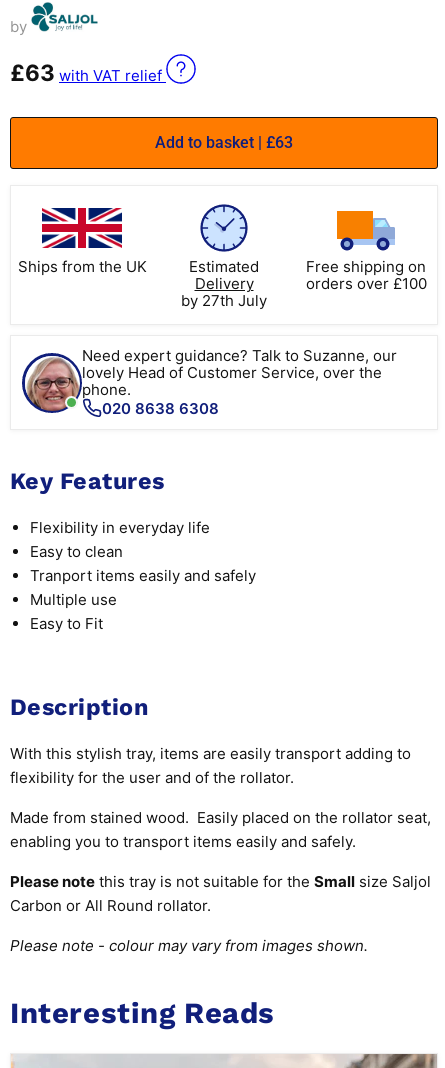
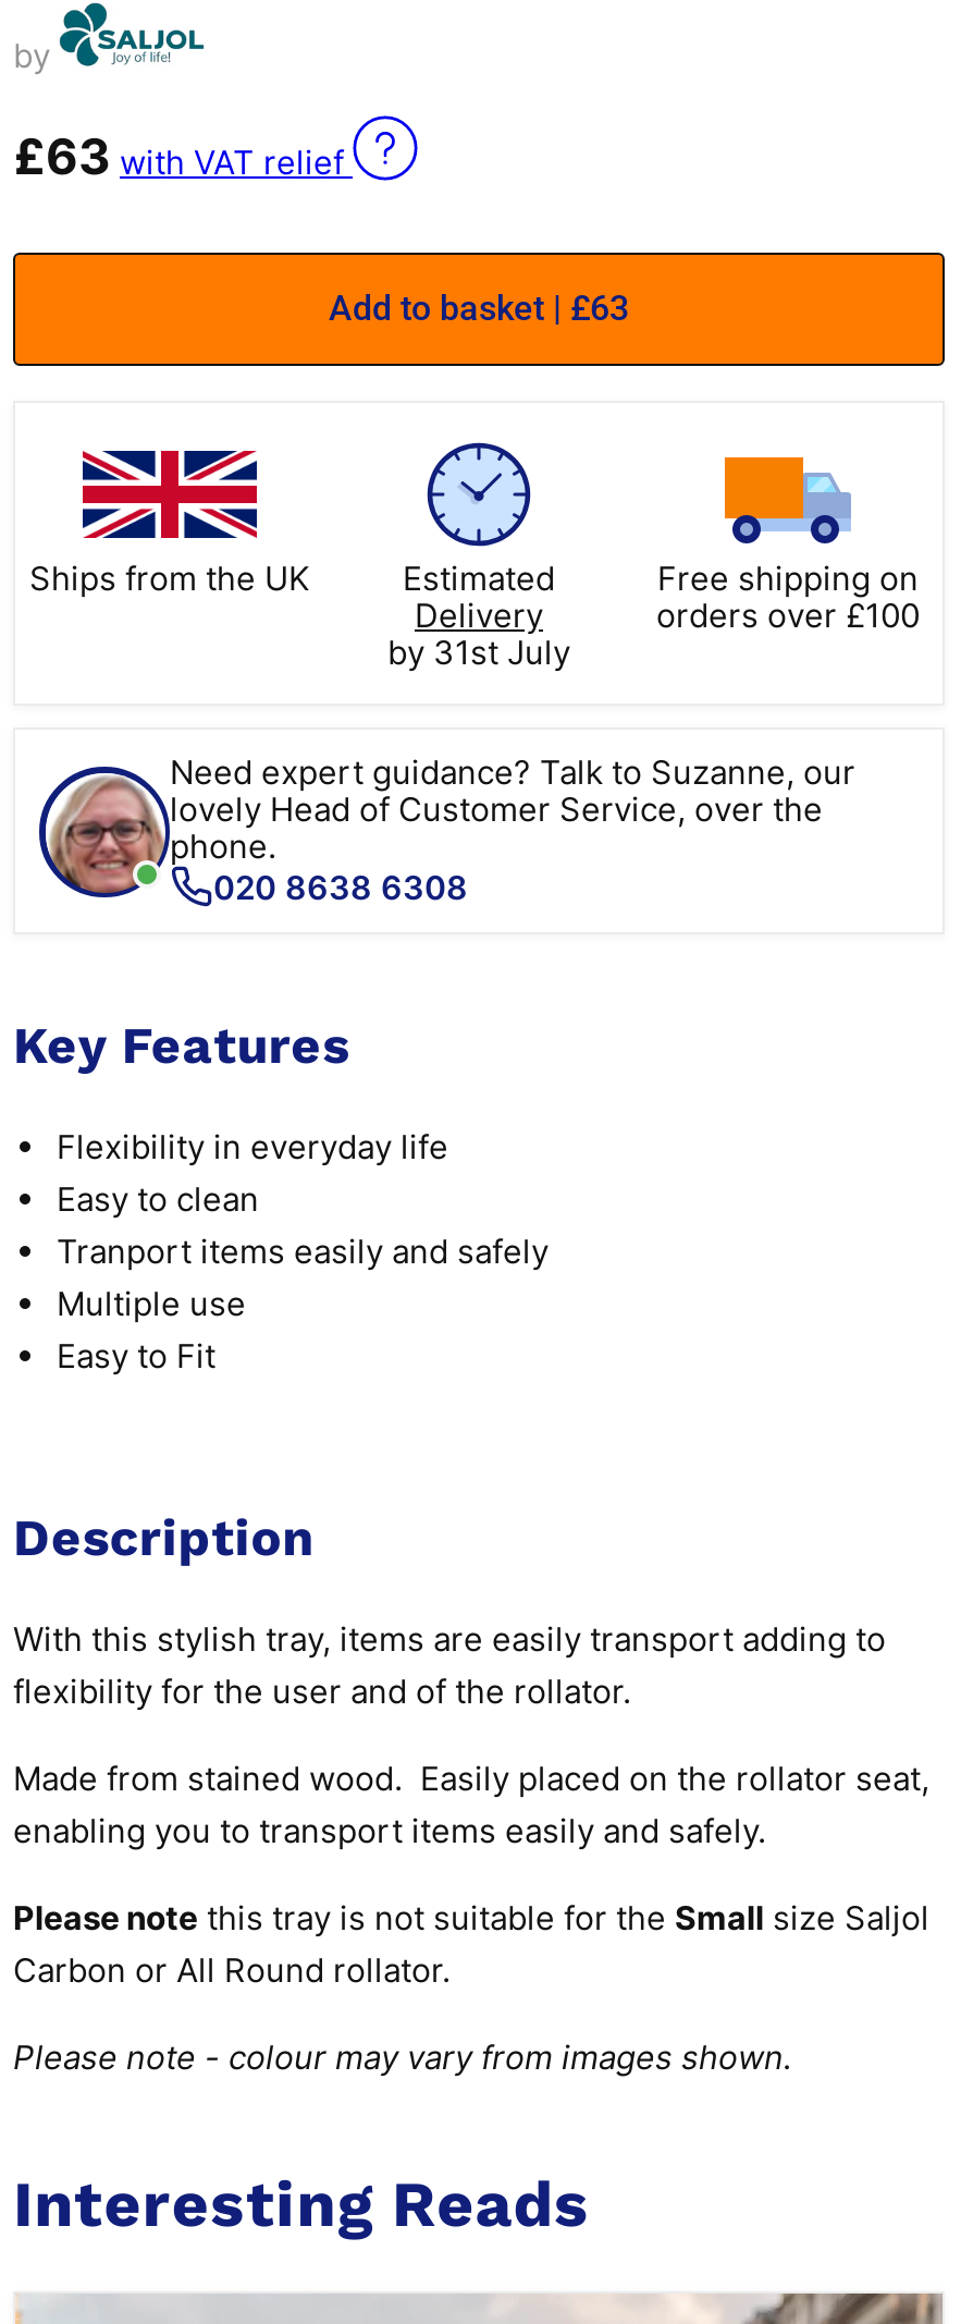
[181,291,267,310] by27th July -> [387,632,570,673] by31st July

